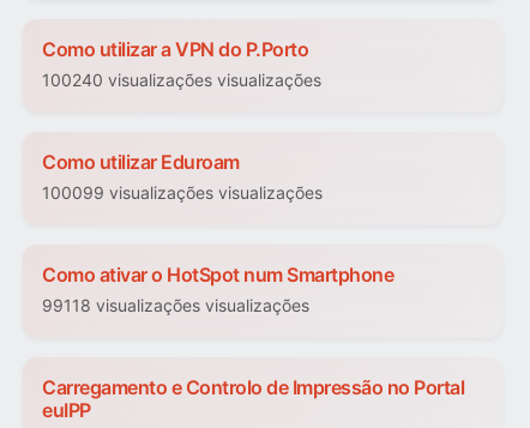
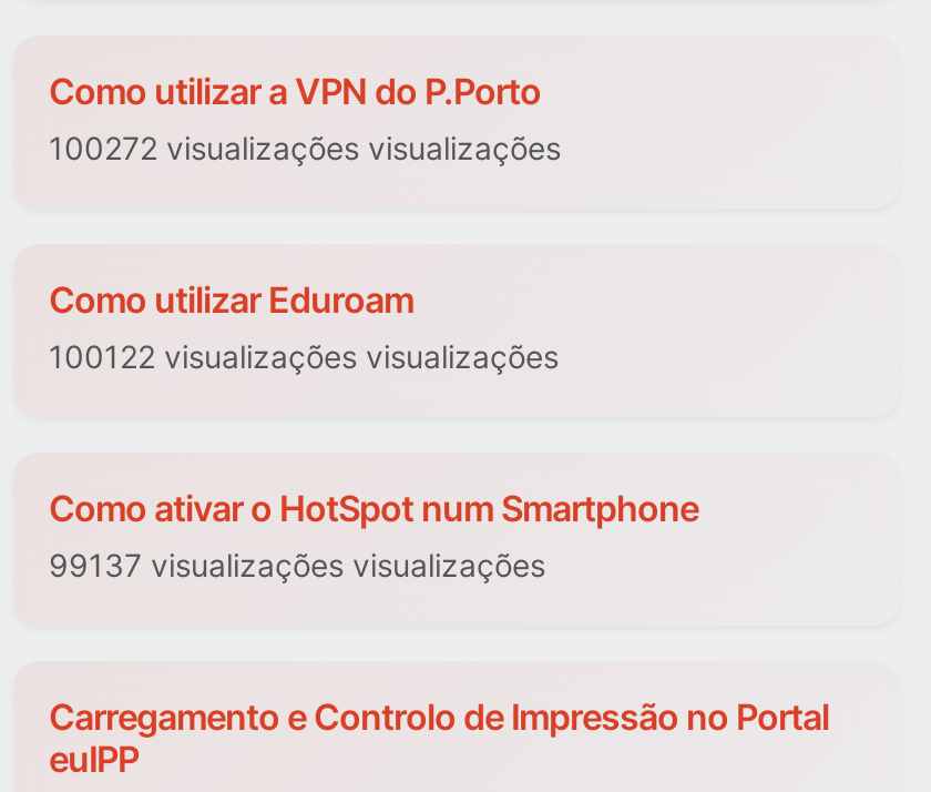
[42,70,321,91] 100240 visualizações visualizações -> [49,130,561,167] 100272 visualizações visualizações
[42,183,323,203] 100099 visualizações visualizações -> [49,338,559,376] 100122 visualizações visualizações
[42,296,309,316] 99118 visualizações visualizações -> [49,547,545,585] 99137 visualizações visualizações

